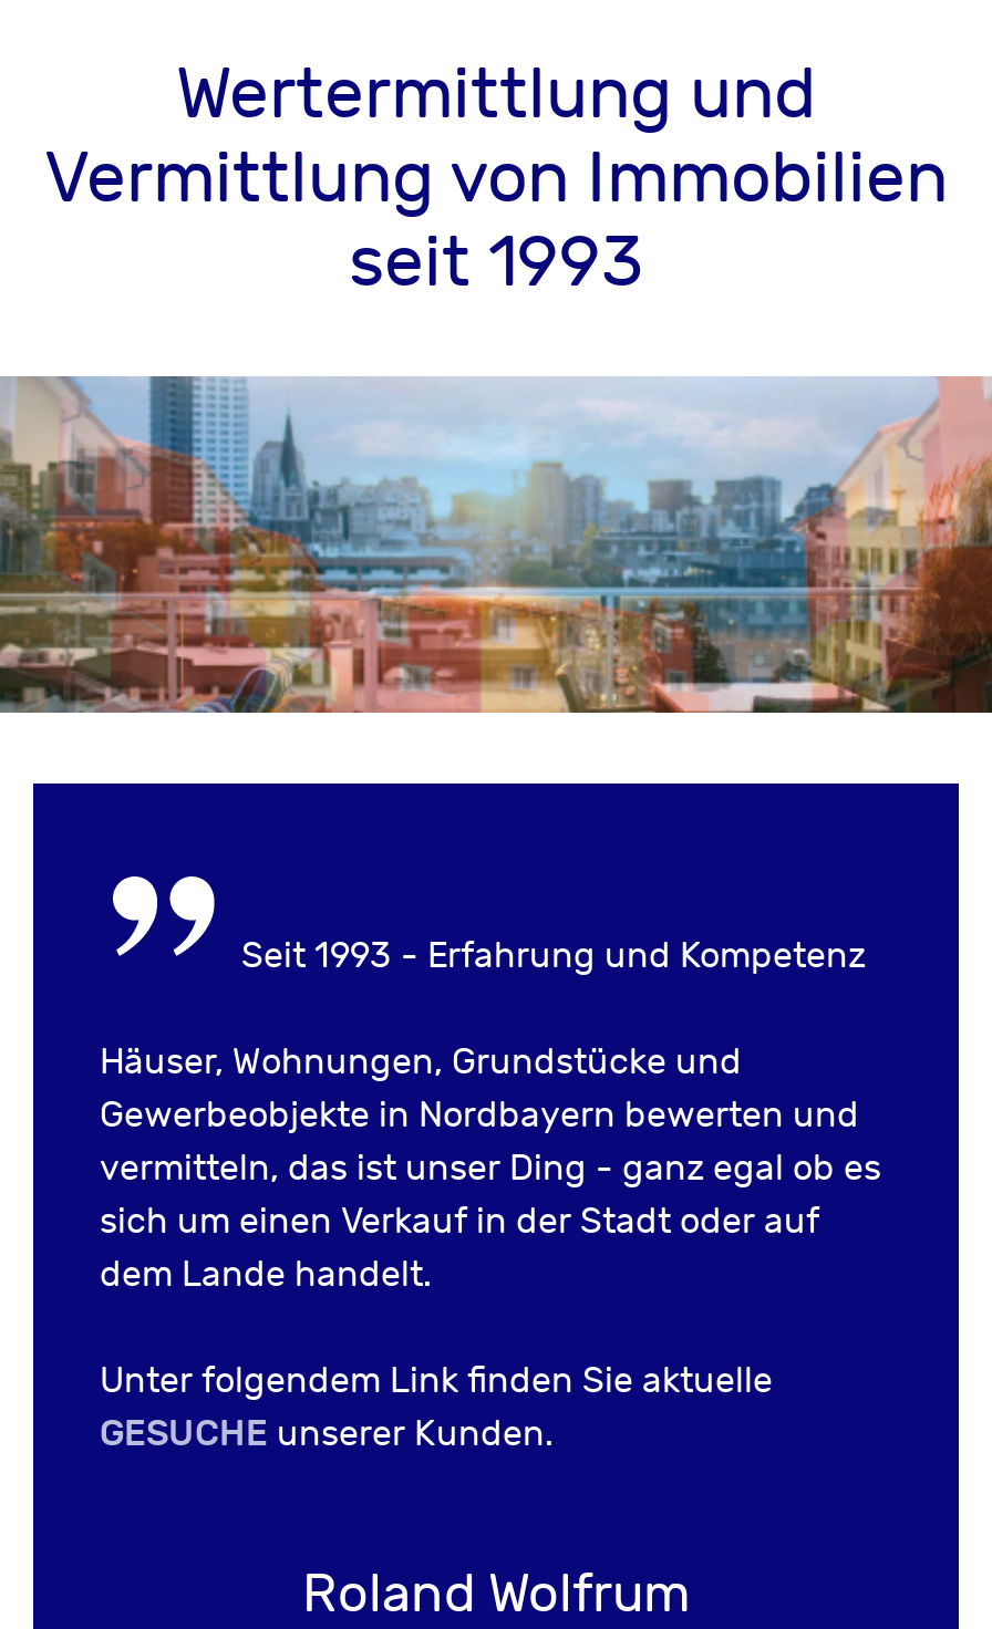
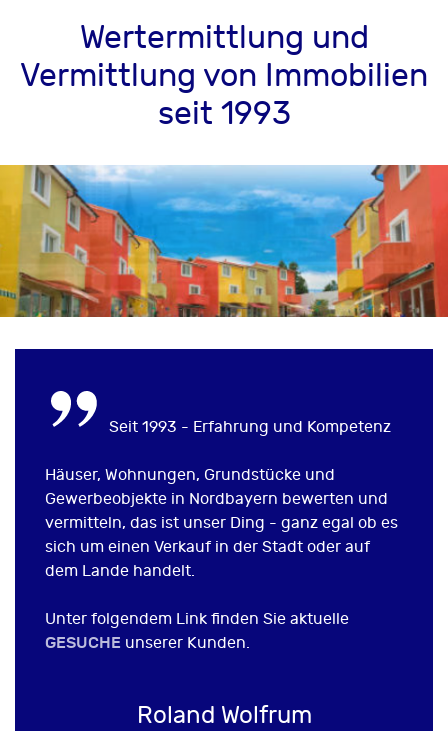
[7,376,985,715] [image] -> [3,164,445,318] [image]

